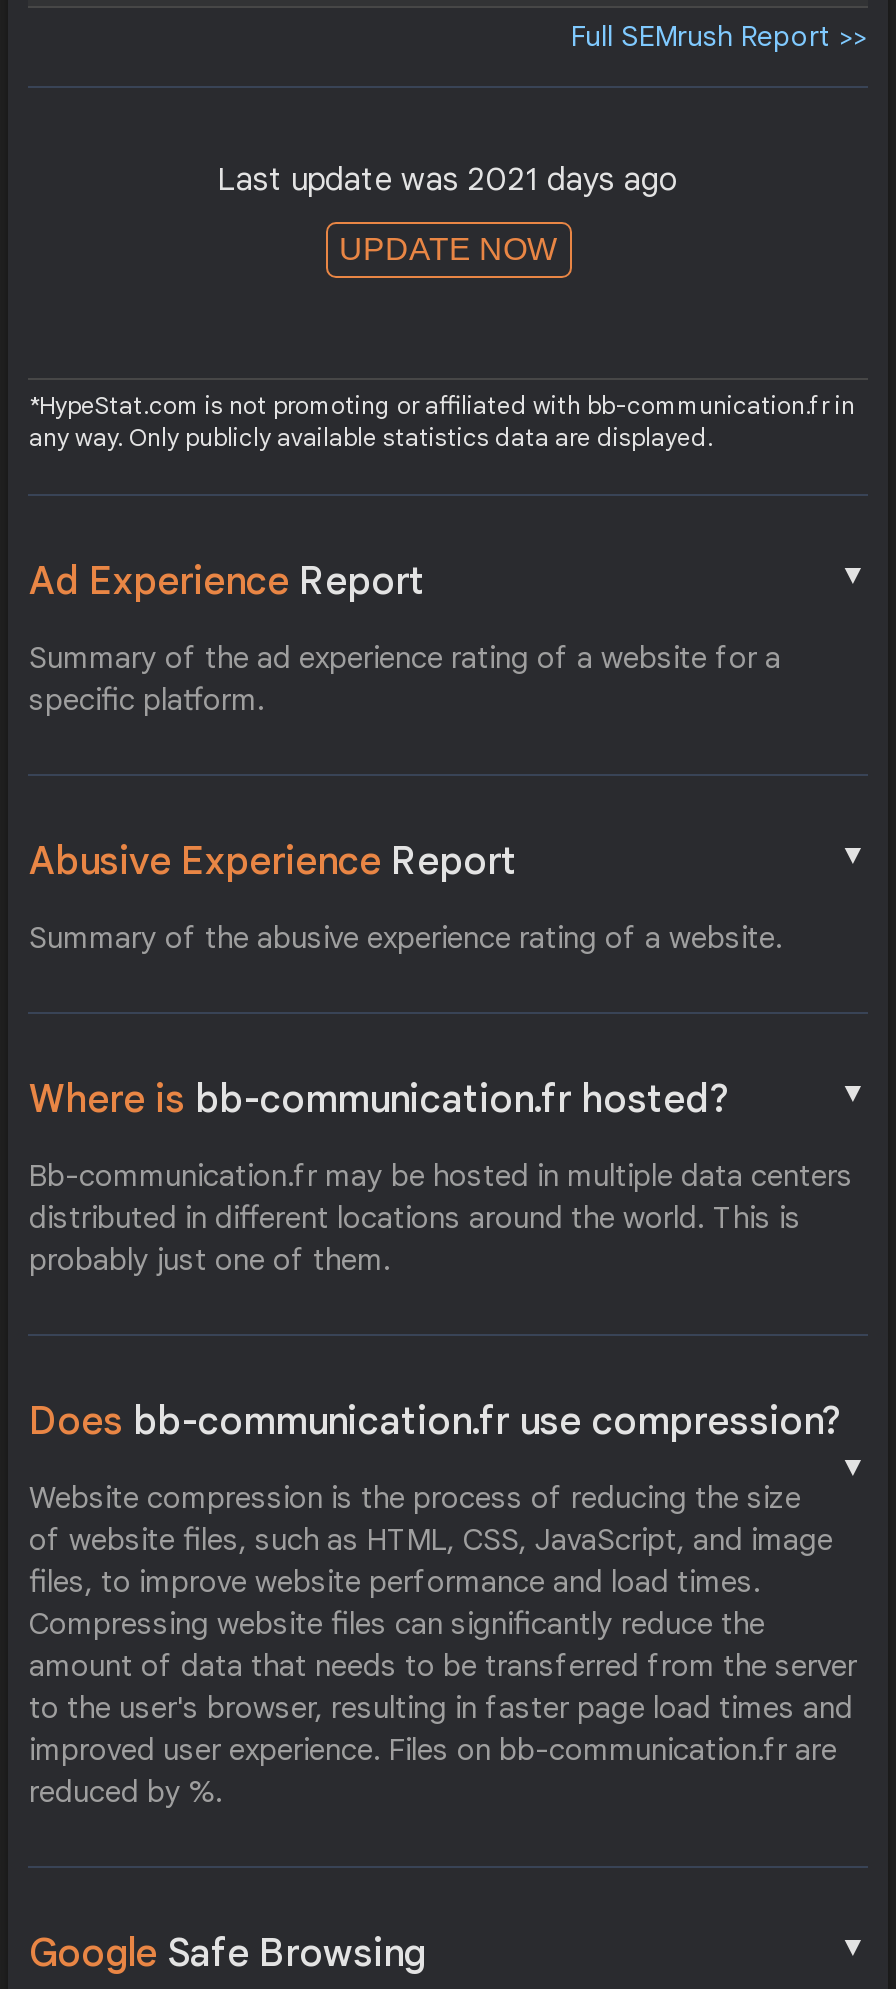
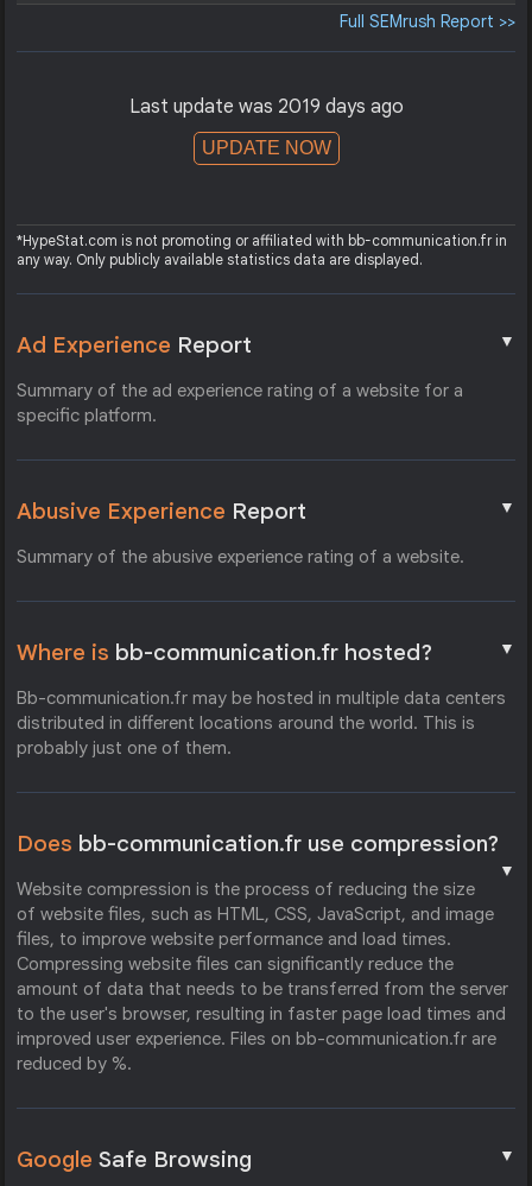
[217,160,679,200] Last update was 2021 days ago -> [129,95,403,119] Last update was 2019 days ago

